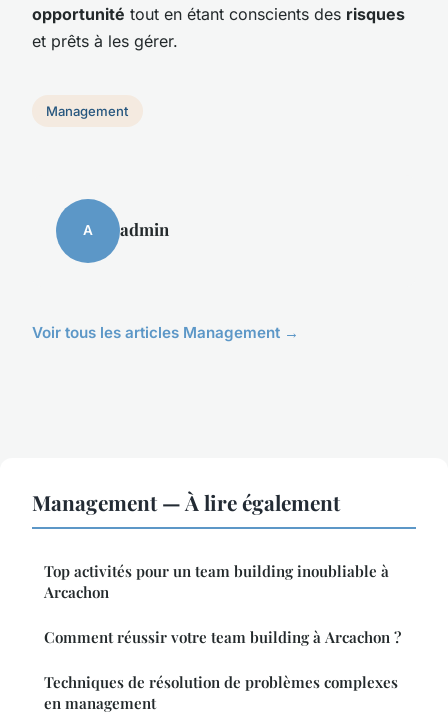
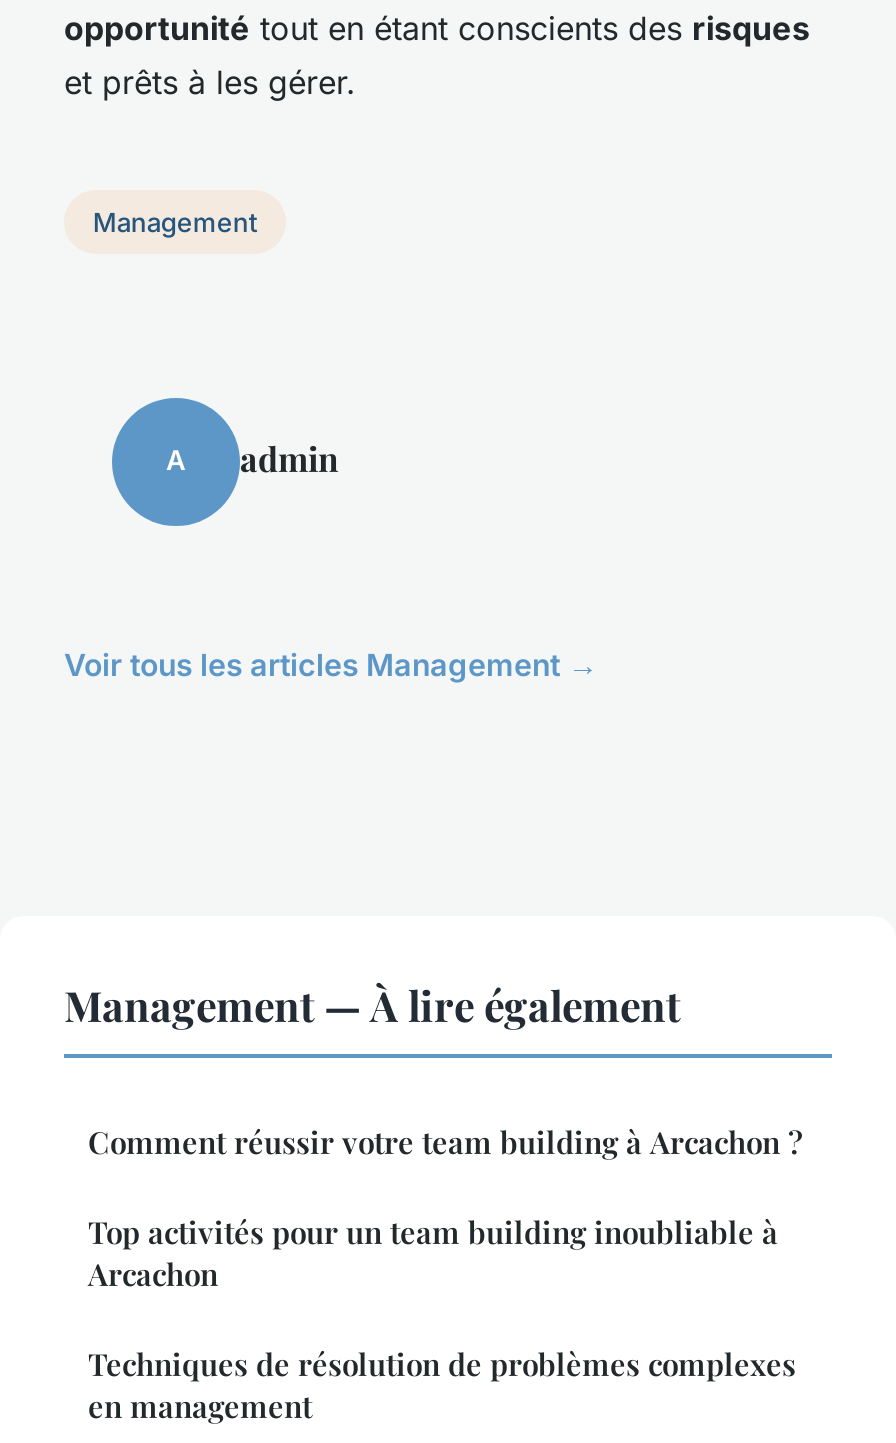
moved [44,561,389,602] -> [88,1211,778,1293]: Top activités pour un team building inoubliable à | Arcachon
moved [44,627,401,647] -> [88,1121,802,1161]: Comment réussir votre team building à Arcachon ?

